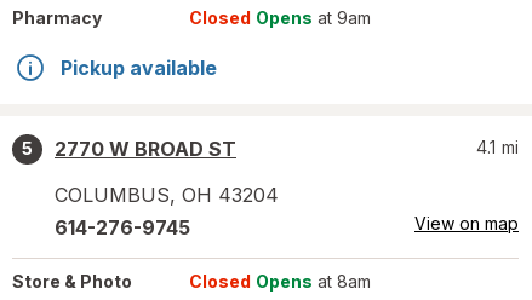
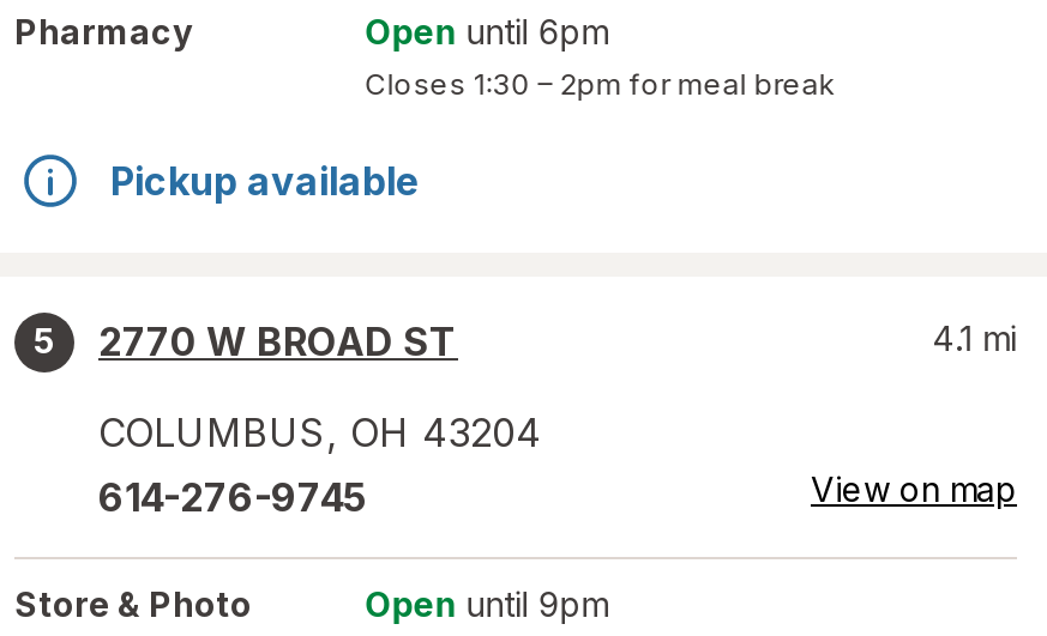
[189,7,371,28] Closed Opens at 9am -> [365,11,835,102] Open until 6pm | Closes 1:30 – 2pm for meal break
[189,271,371,292] Closed Opens at 8am -> [365,583,608,624] Open until 9pm

